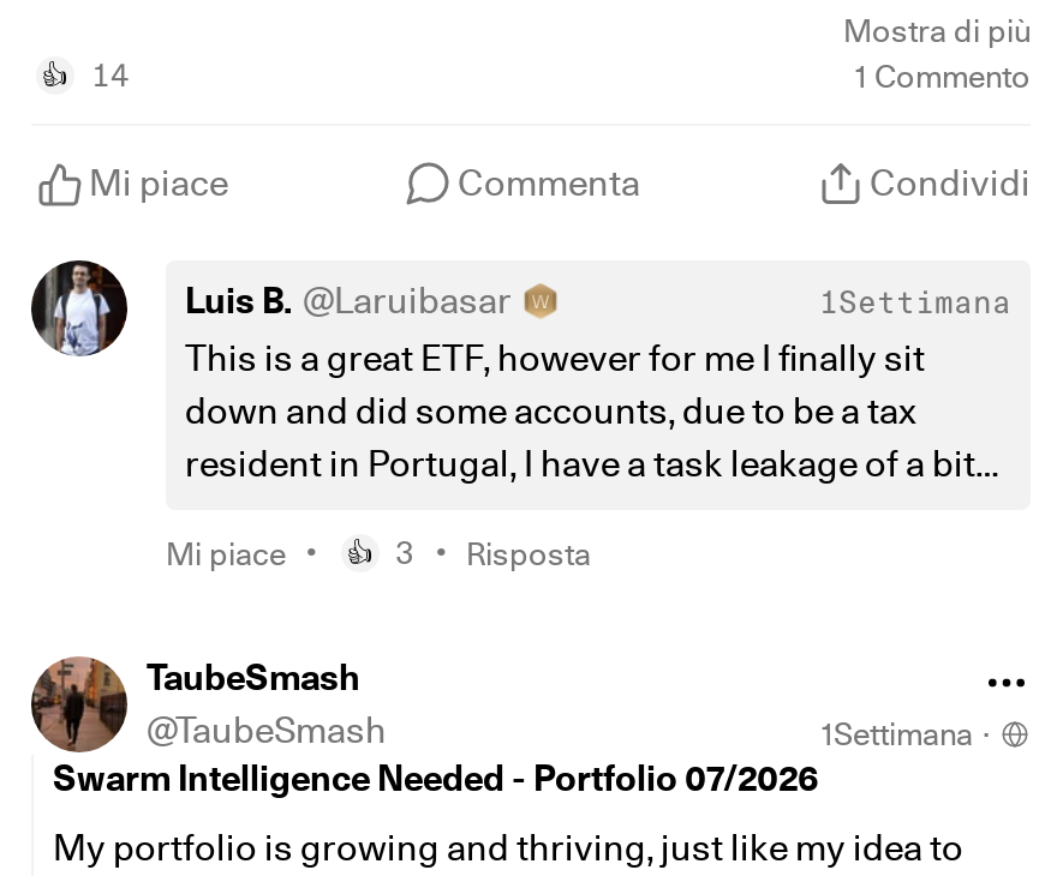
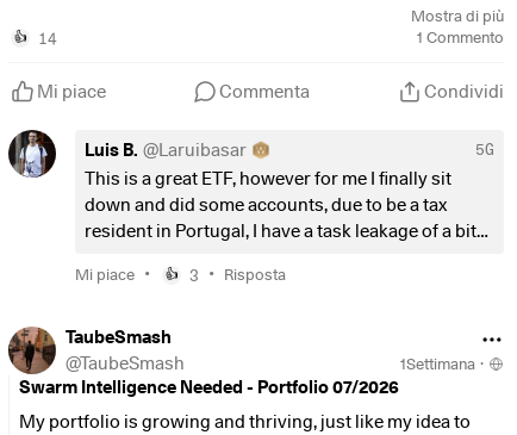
[819,281,1011,320] 1Settimana -> [475,140,494,159] 5G

